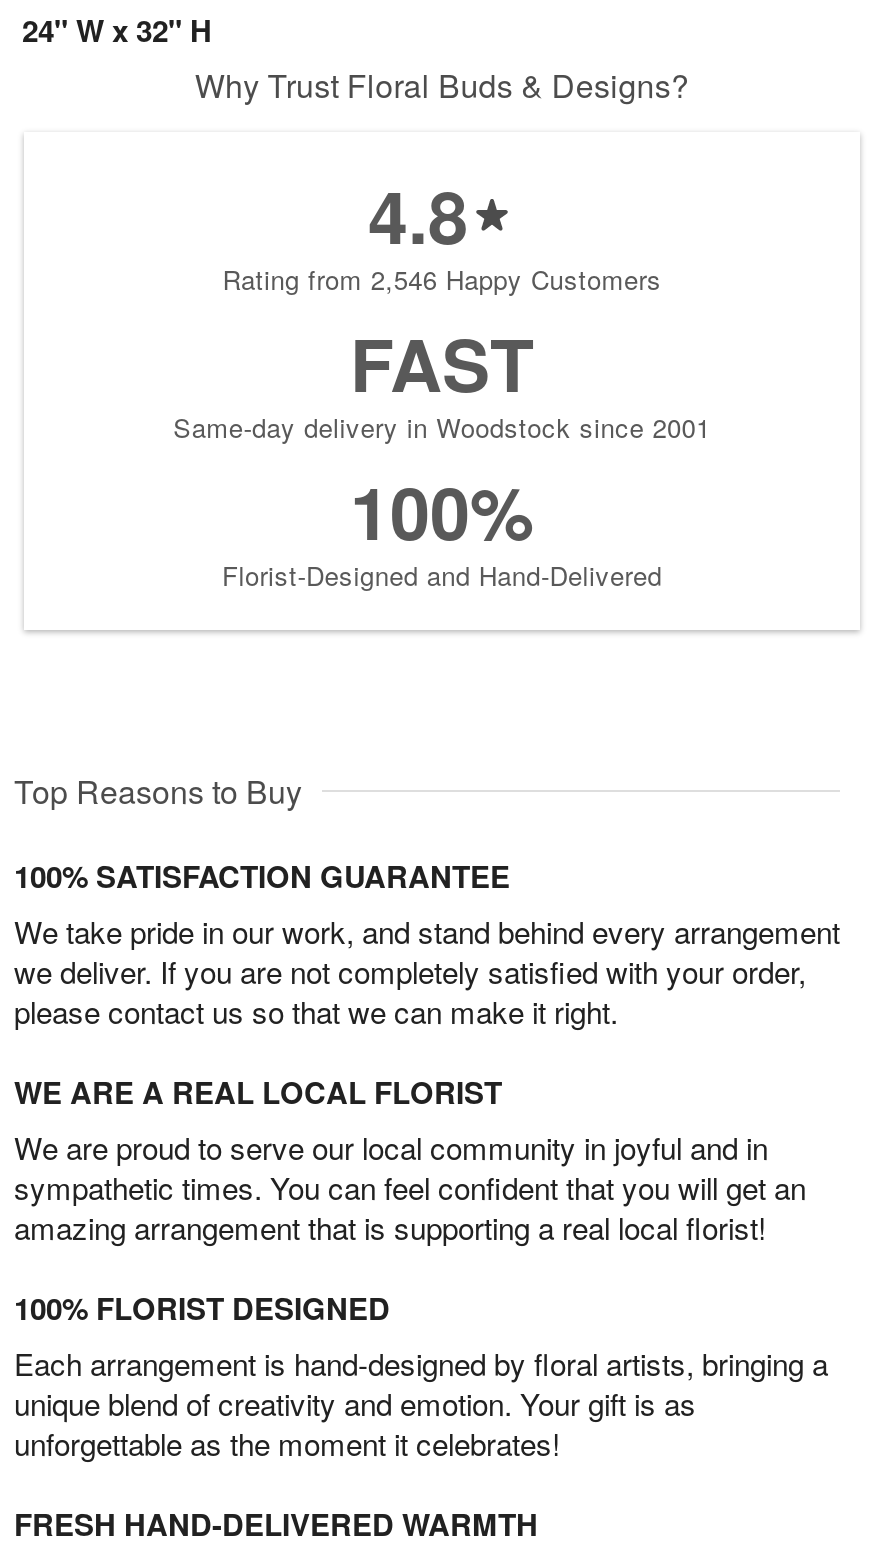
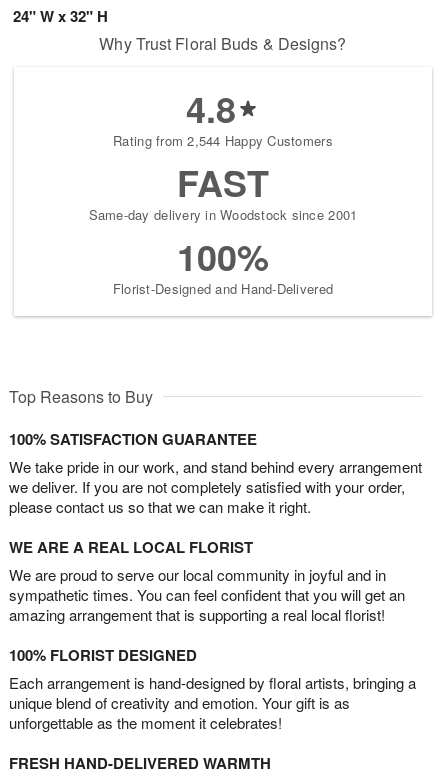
[222,261,662,299] Rating from 2,546 Happy Customers -> [113,131,333,150] Rating from 2,544 Happy Customers

